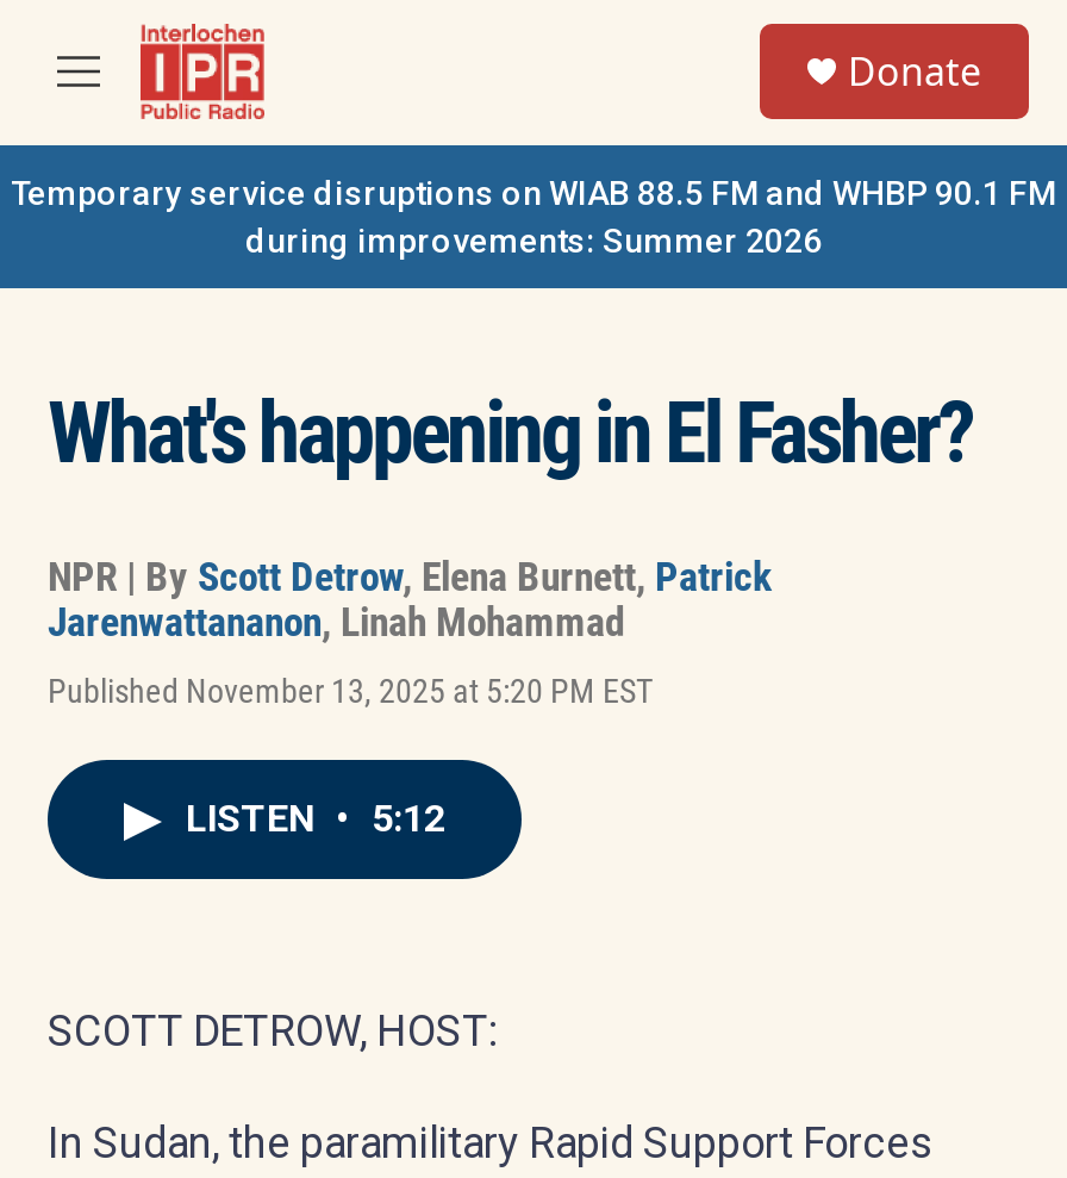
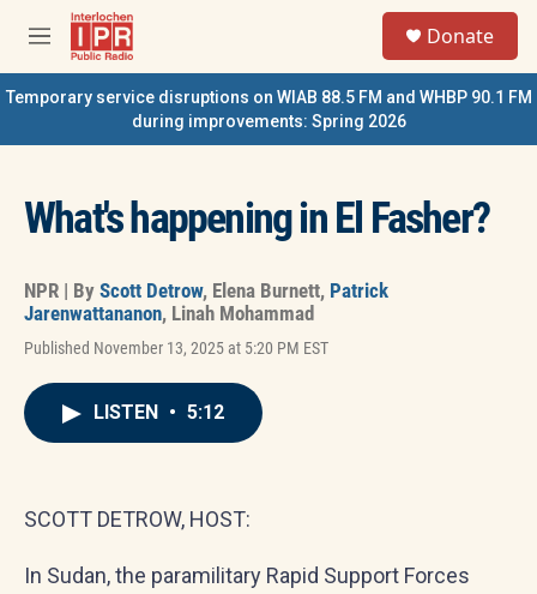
[245,222,822,260] during improvements: Summer 2026 -> [131,112,406,131] during improvements: Spring 2026

